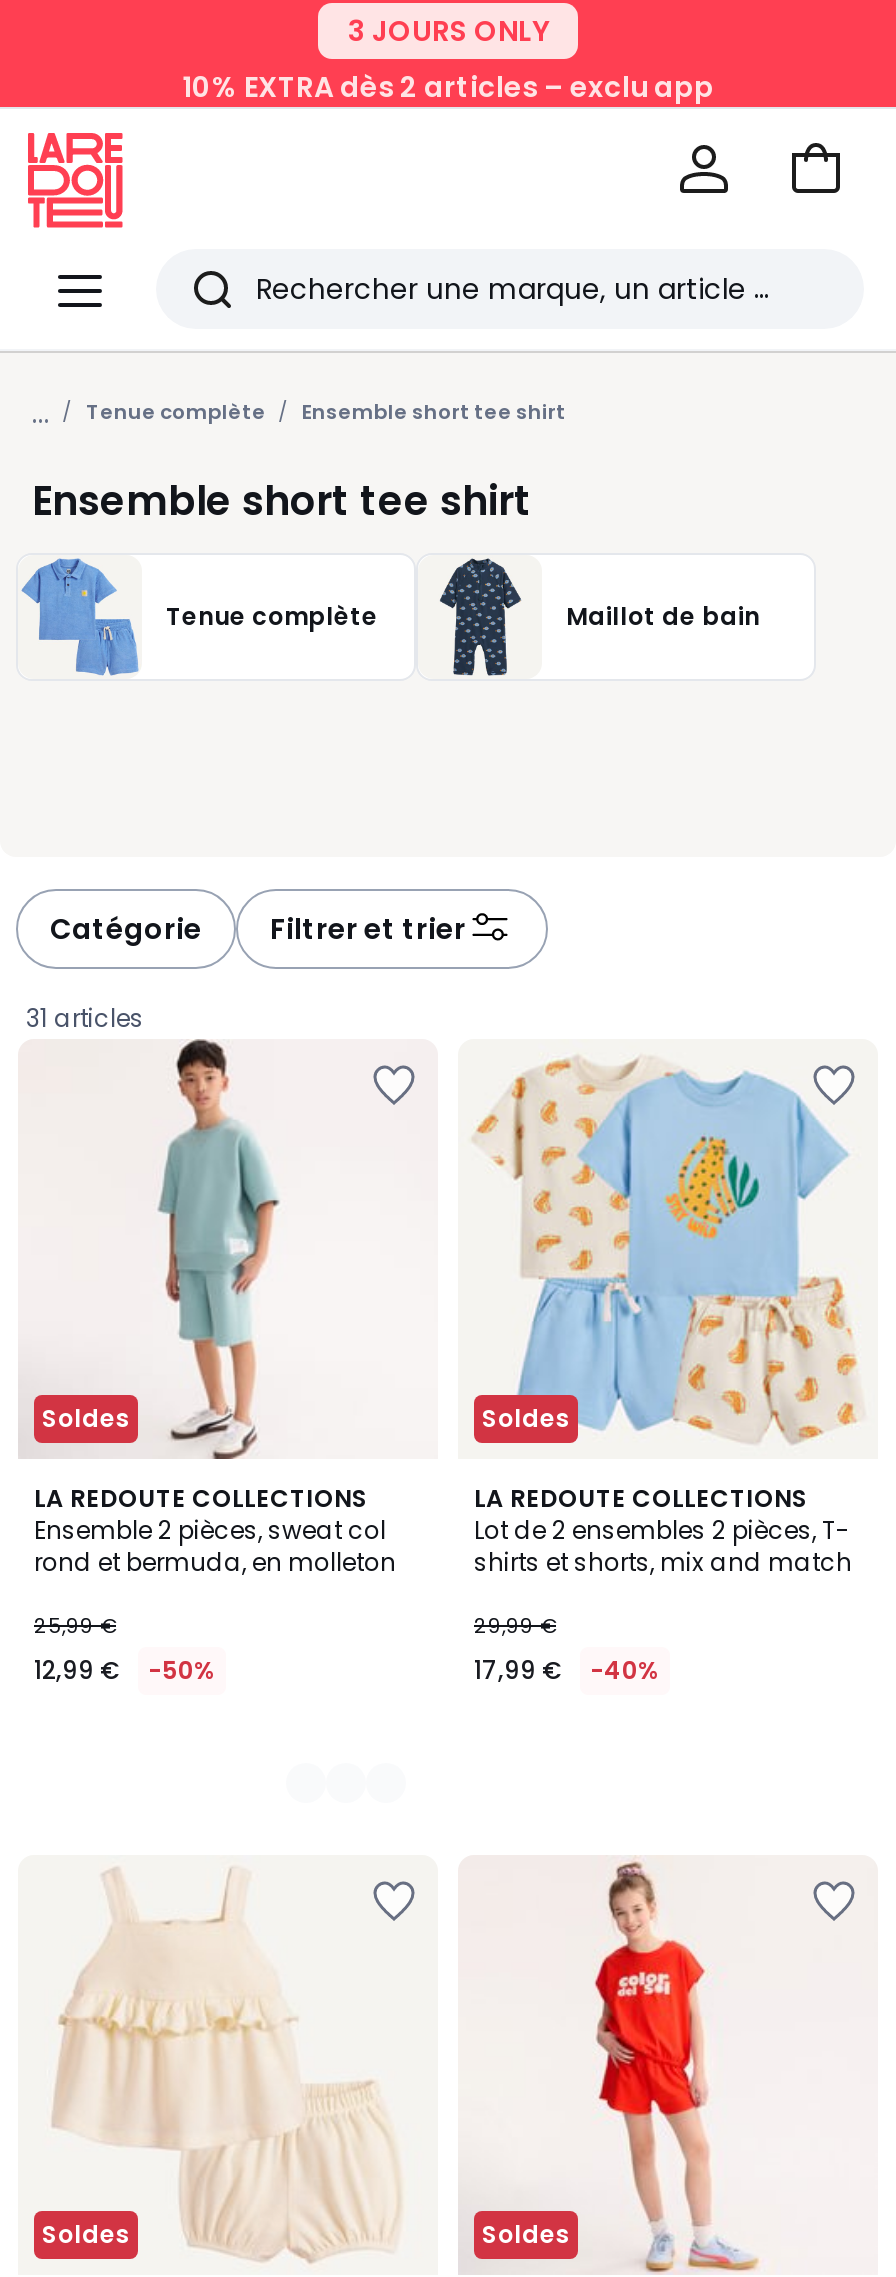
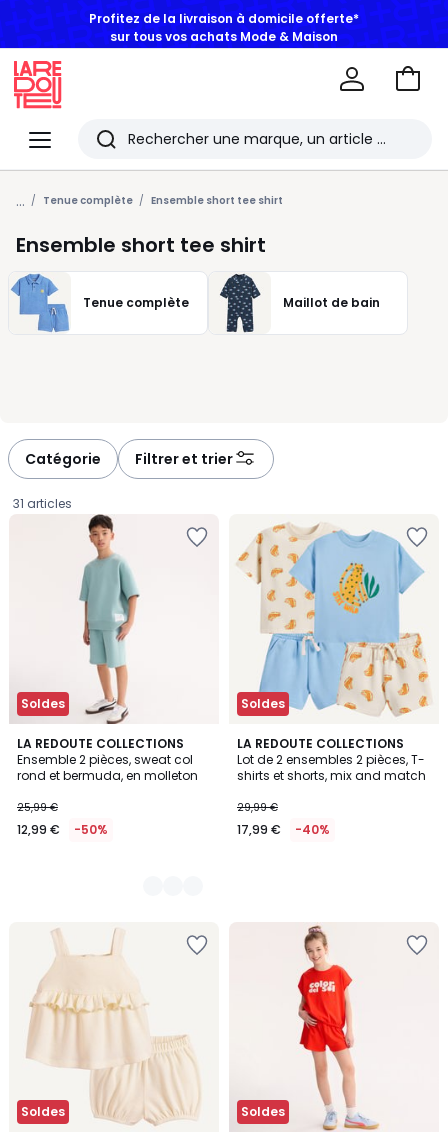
[182,11,714,107] 3 JOURS ONLY | 10% EXTRA dès 2 articles – exclu app -> [89,10,359,45] Profitez de la livraison à domicile offerte* | sur tous vos achats Mode & Maison

